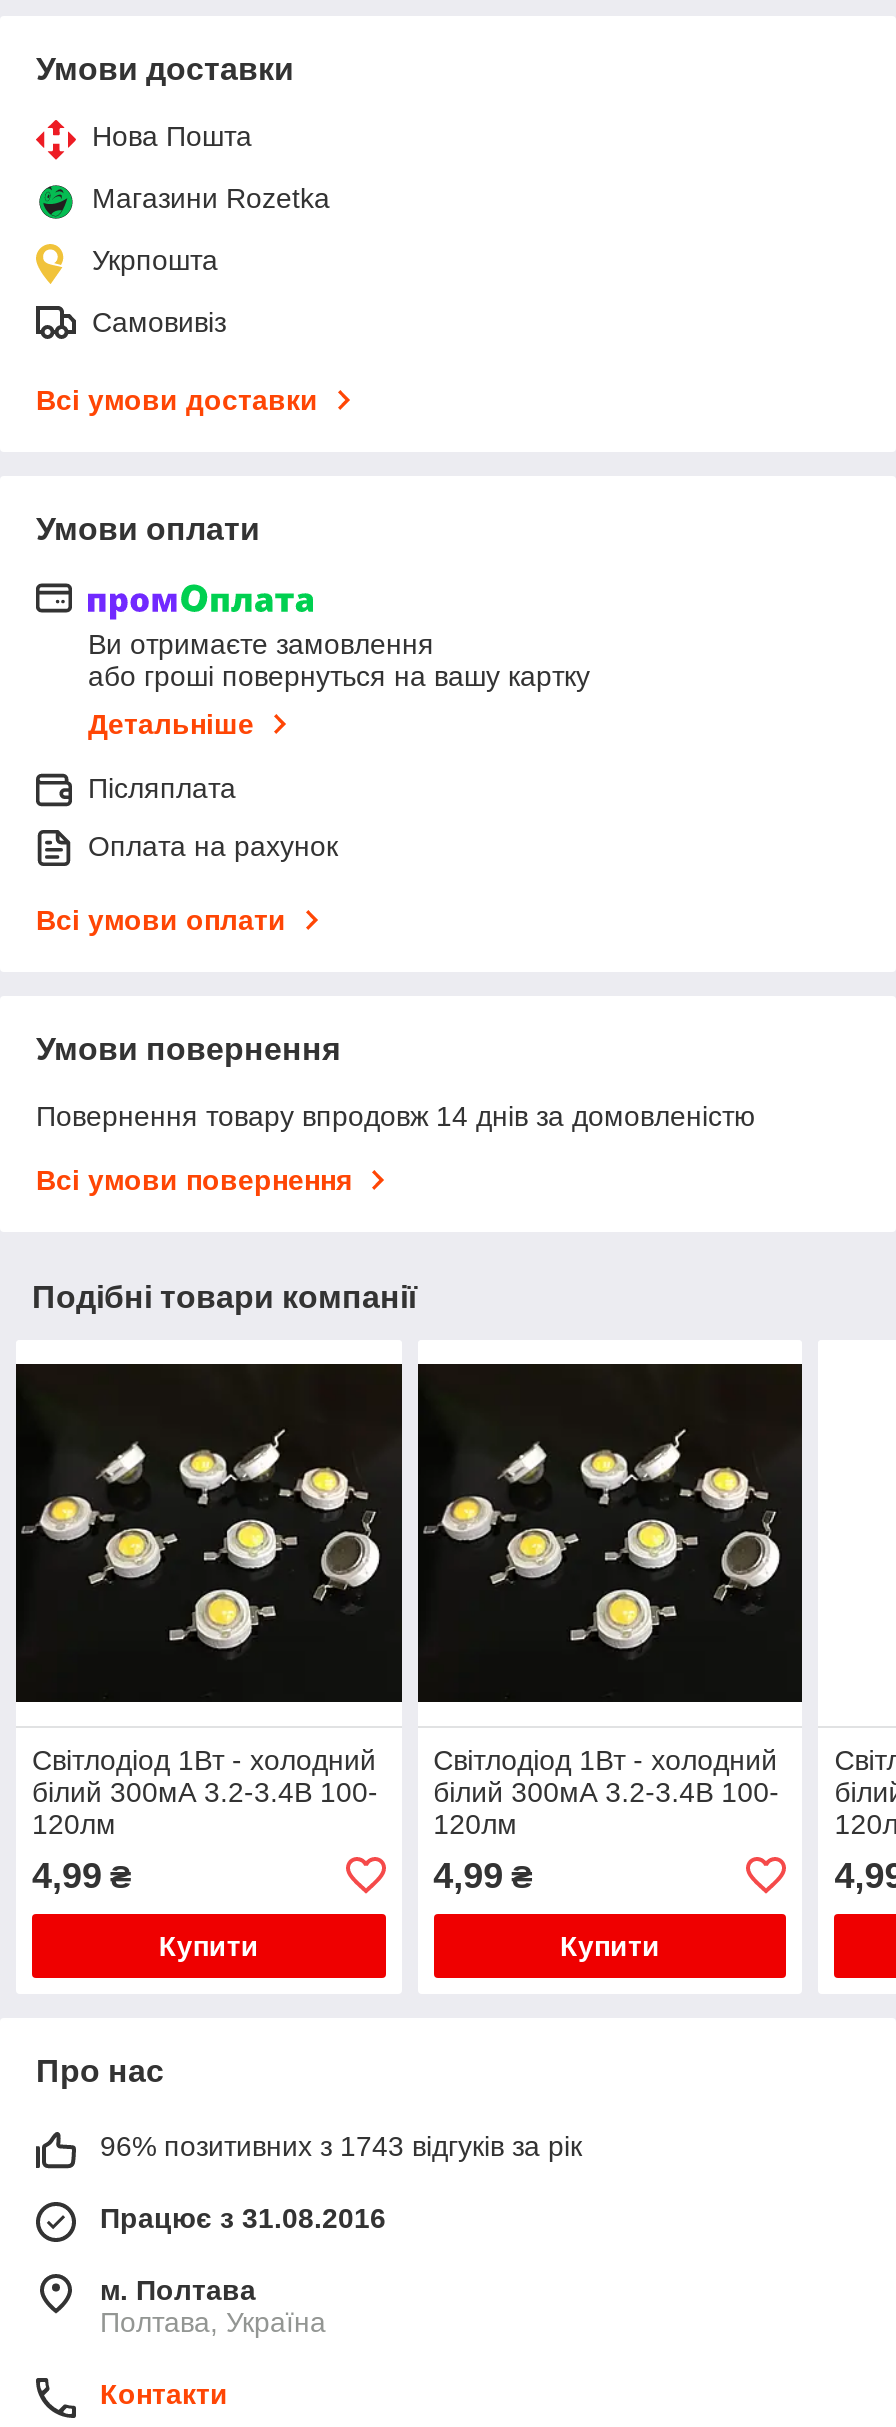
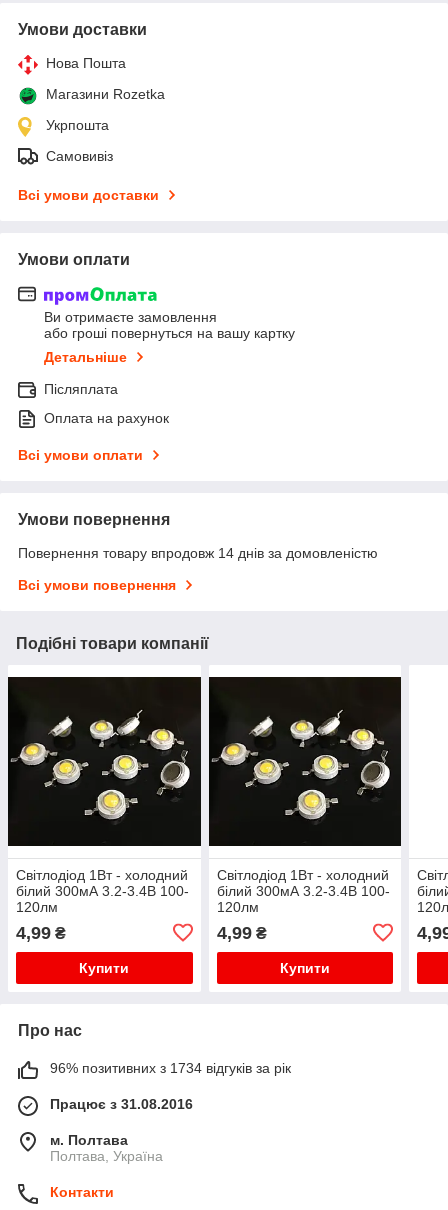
[100,2130,582,2162] 96% позитивних з 1743 відгуків за рік -> [50,1060,291,1076] 96% позитивних з 1734 відгуків за рік

